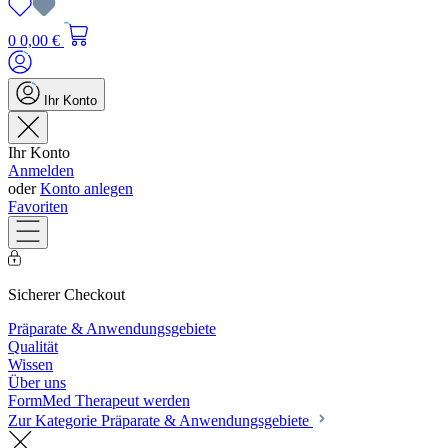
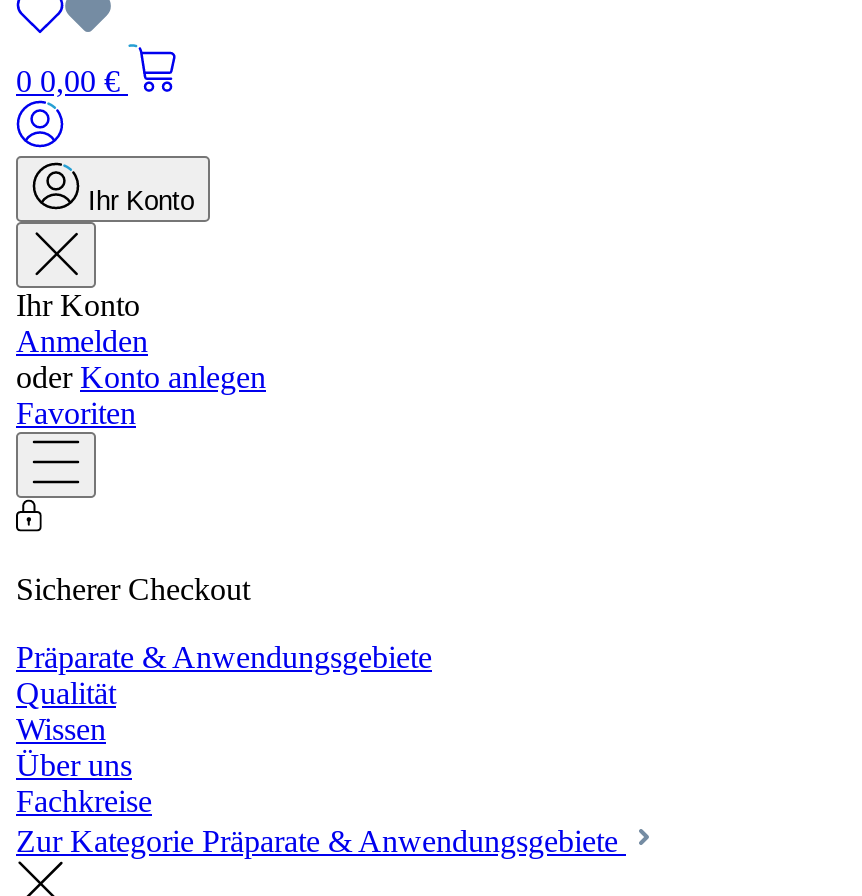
[8,392,190,409] FormMed Therapeut werden -> [16,785,152,819] Fachkreise

